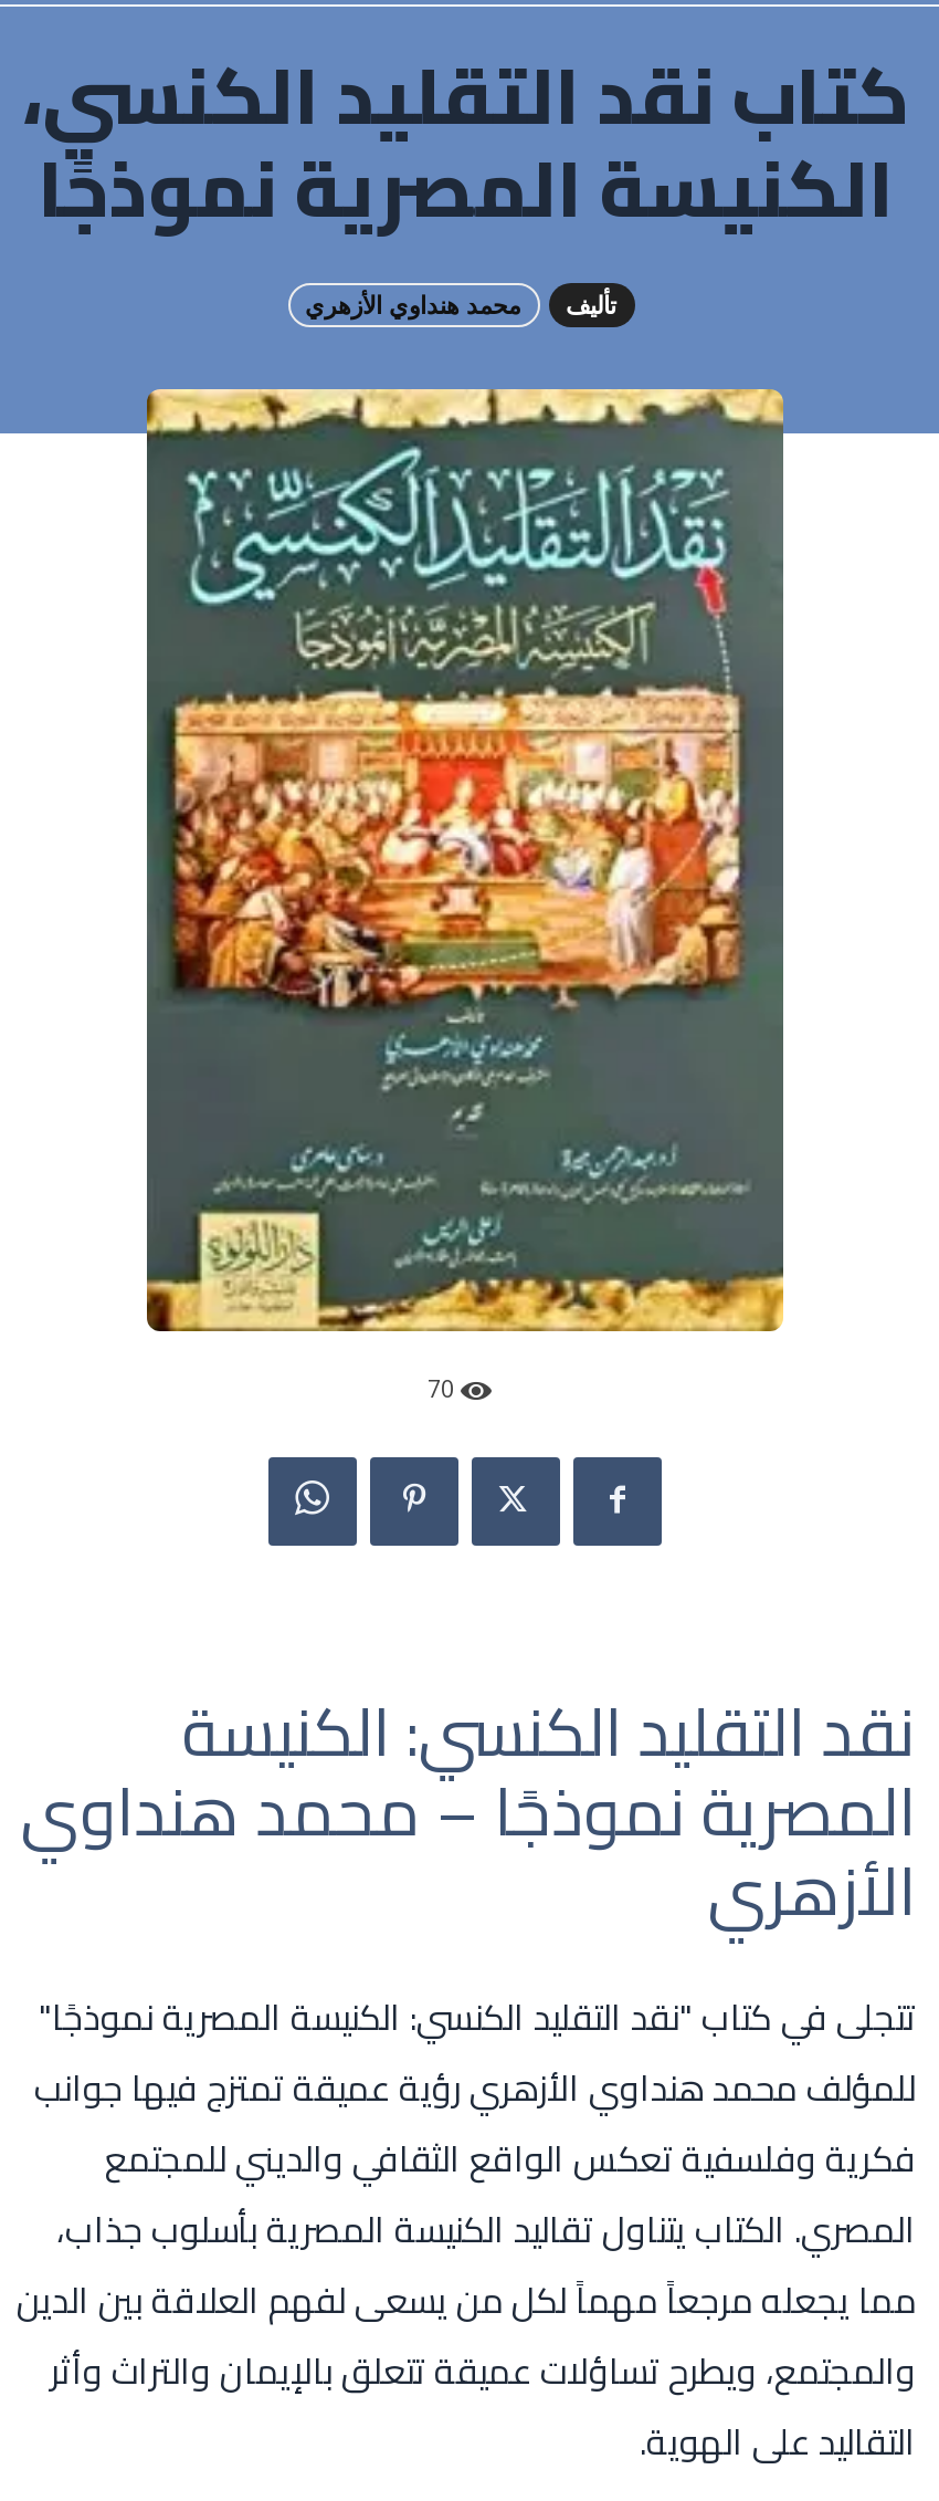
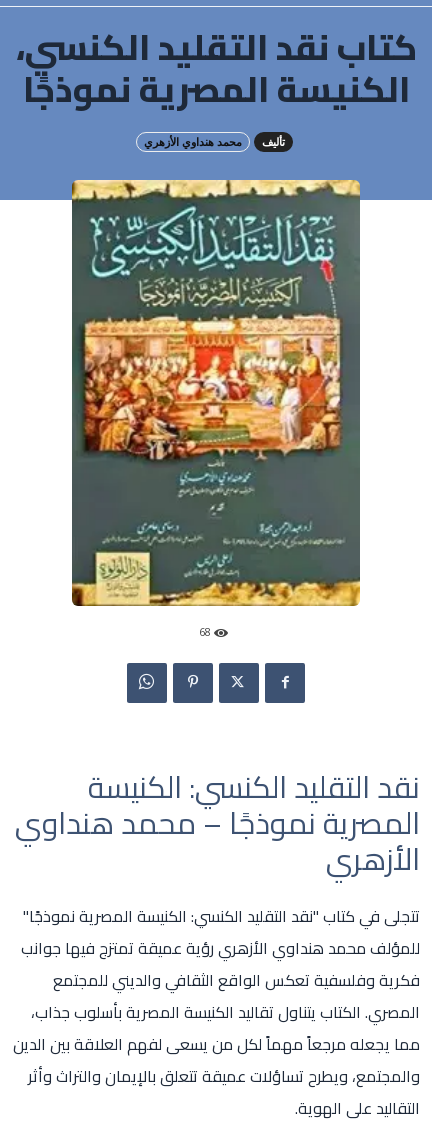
[428,1372,454,1405] 70 -> [199,624,211,639] 68

